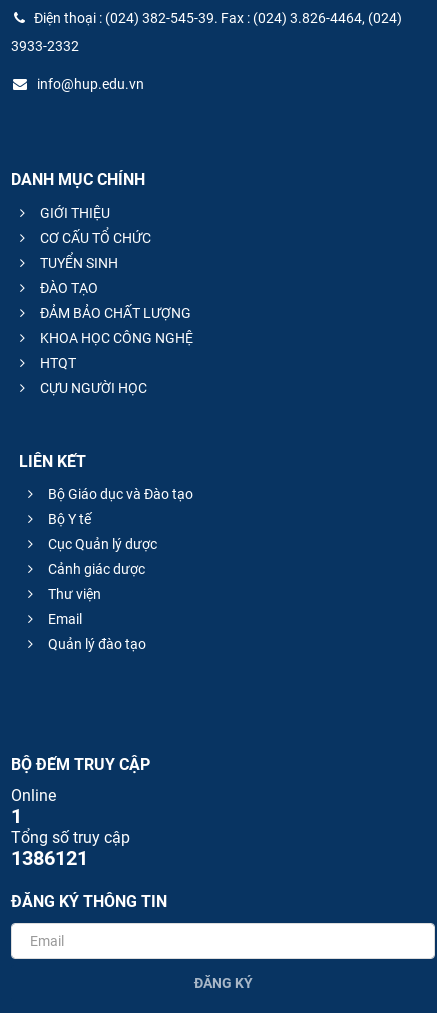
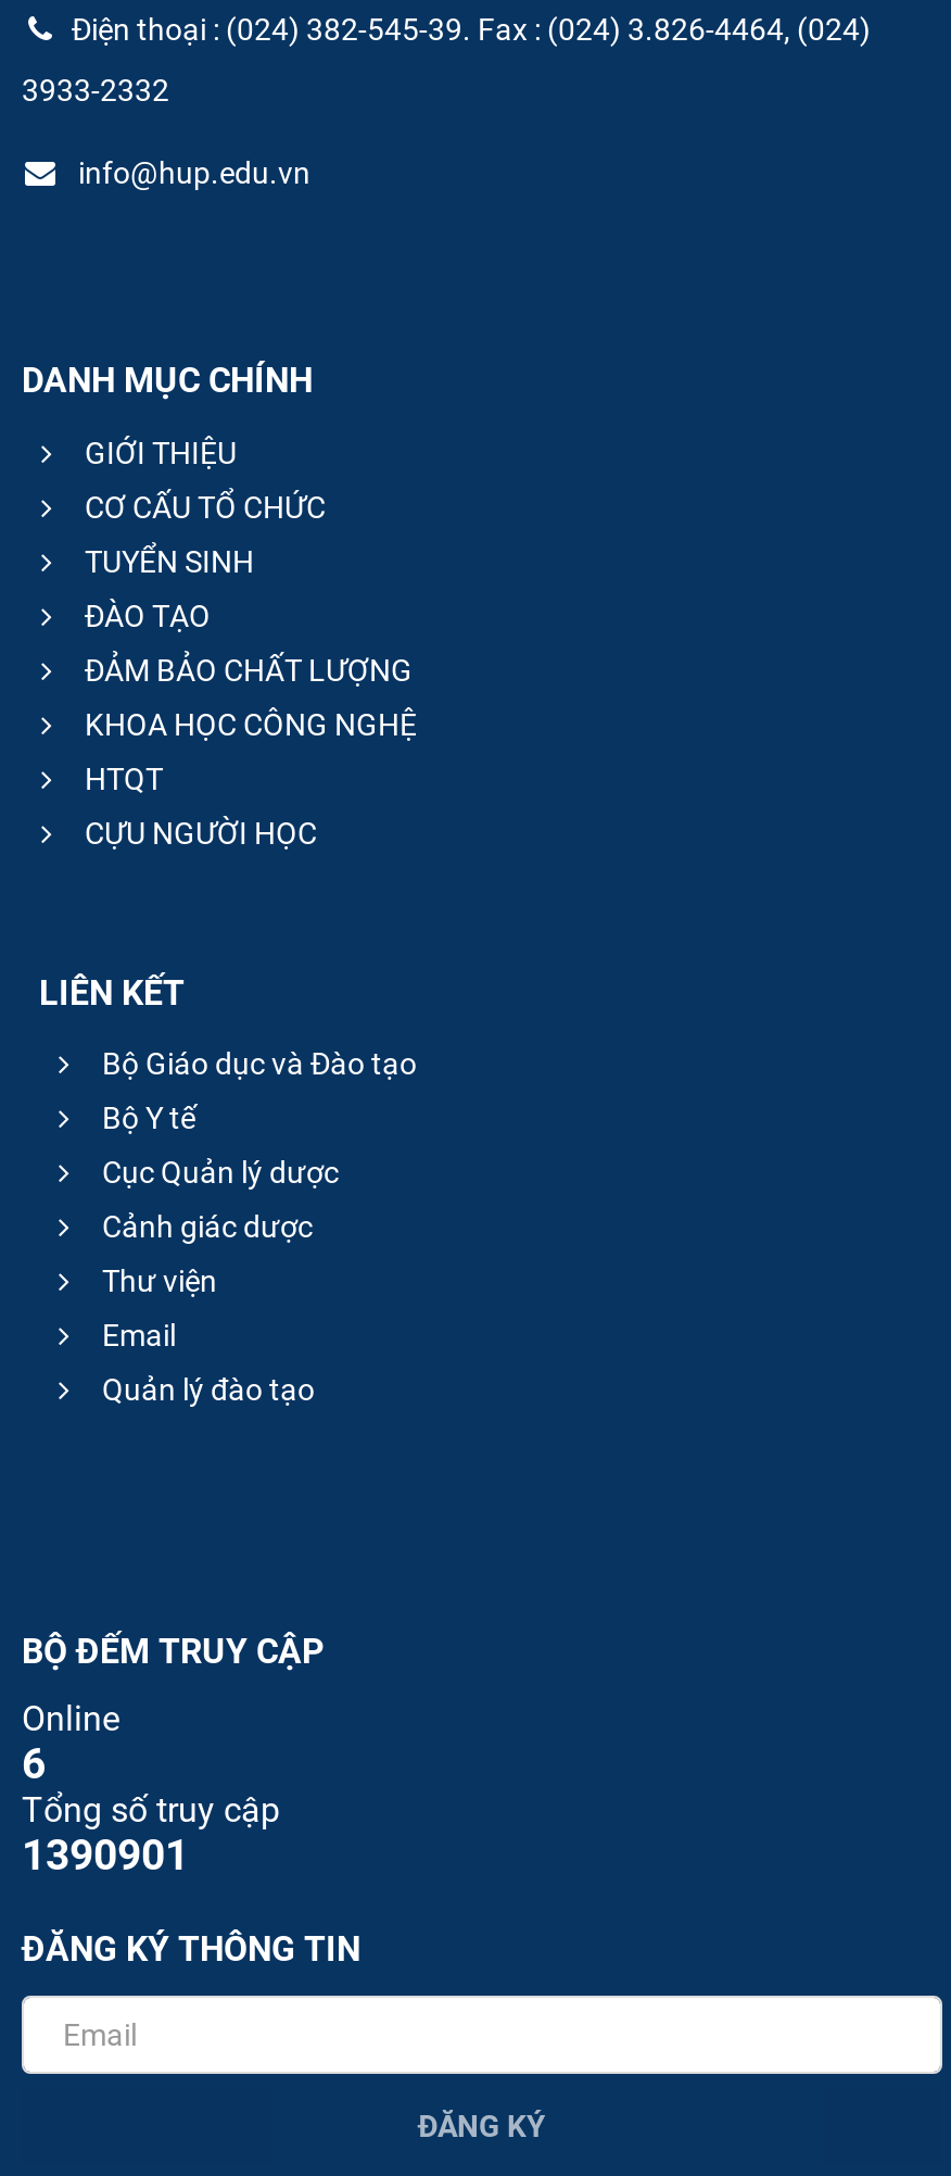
[11,805,22,828] 1 -> [22,1739,46,1789] 6
[11,847,88,870] 1386121 -> [22,1831,189,1881] 1390901

